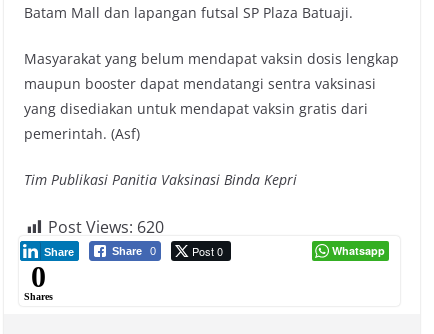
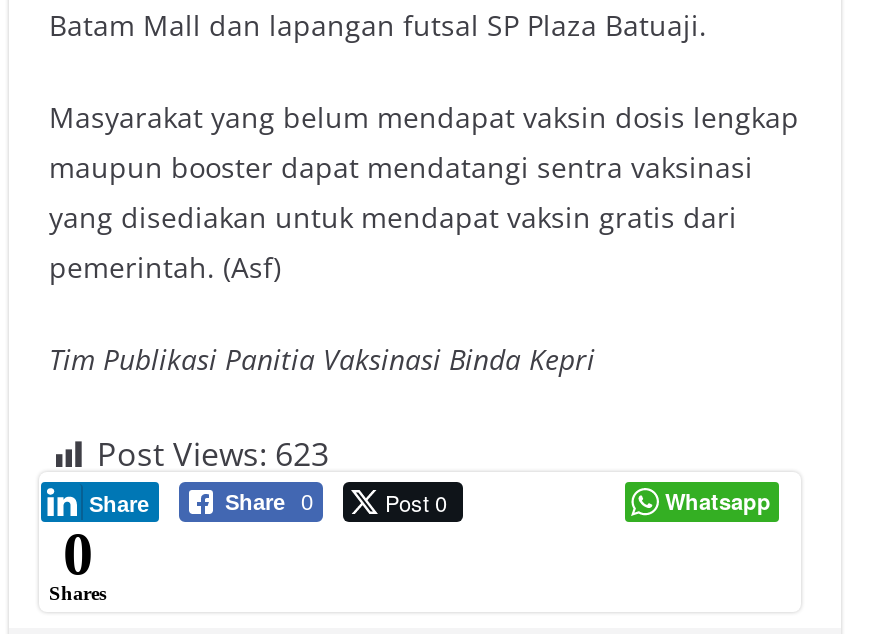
[48,216,164,238] Post Views: 620 -> [97,432,329,476] Post Views: 623

